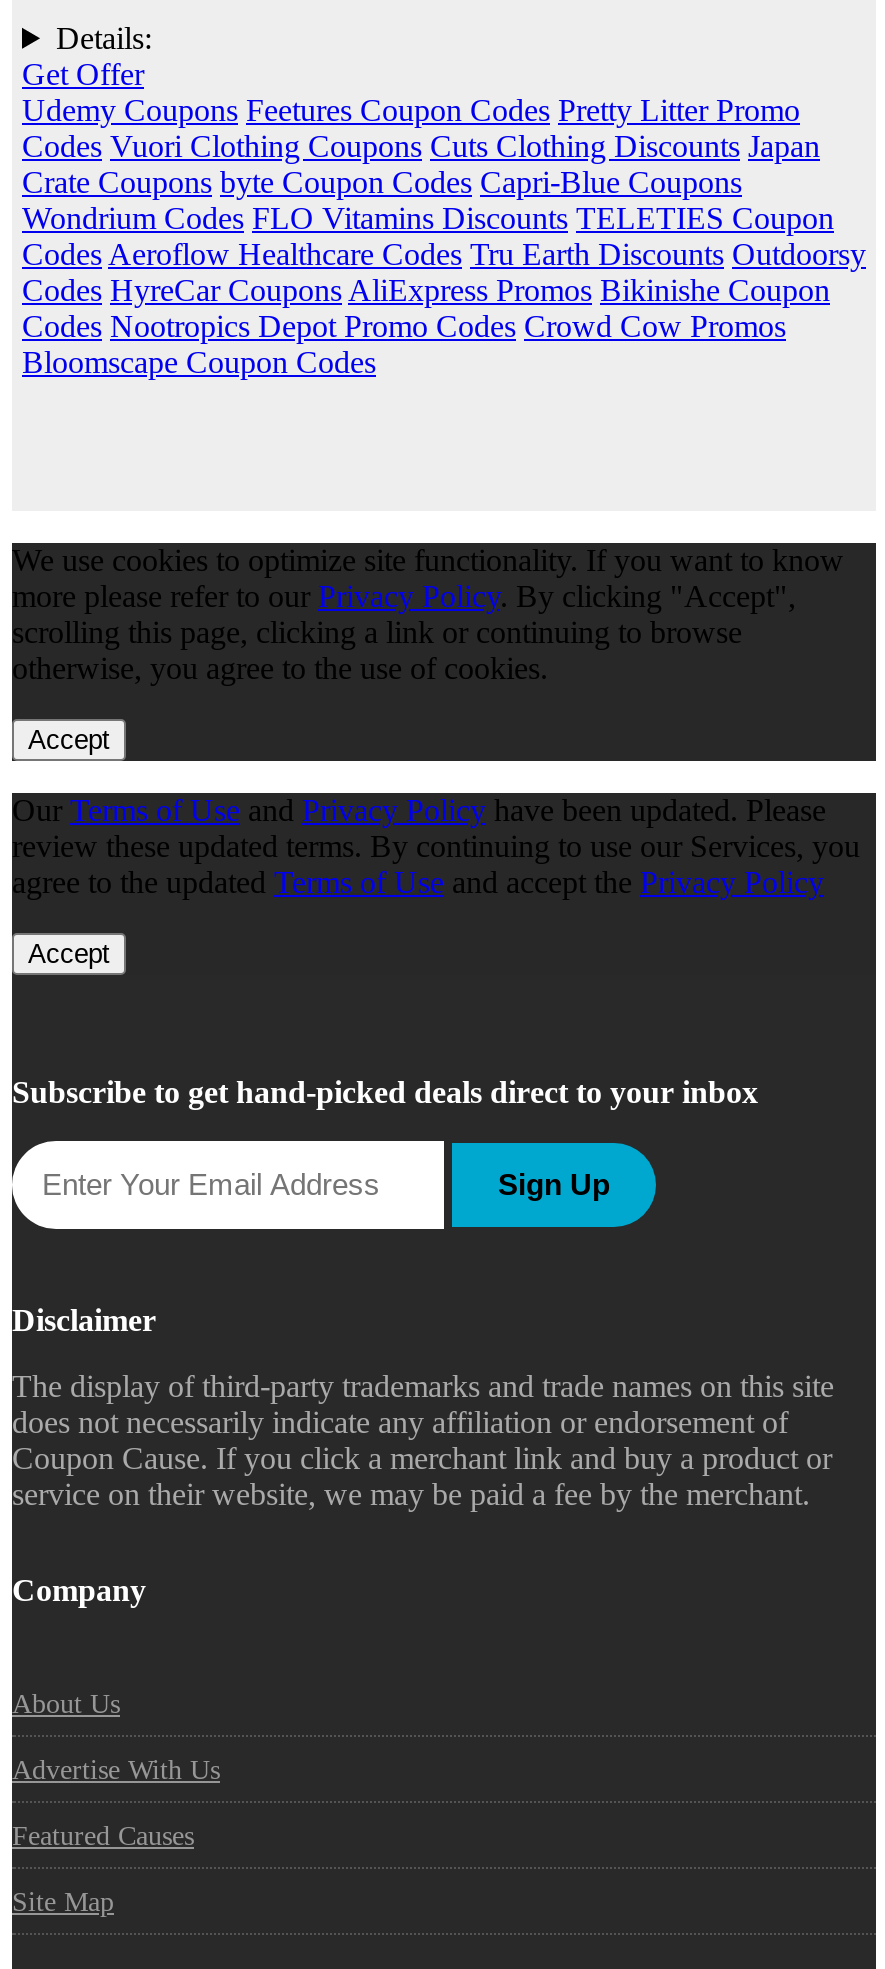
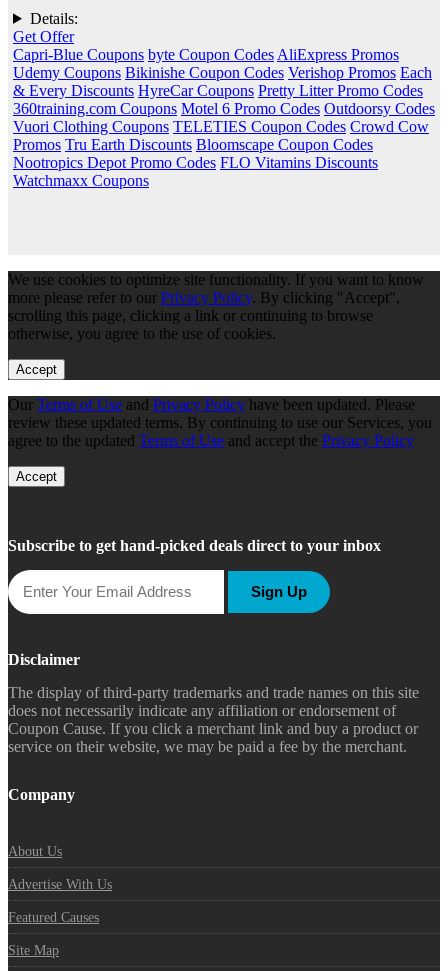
[22,93,866,379] Udemy Coupons Feetures Coupon Codes Pretty Litter Promo | Codes Vuori Clothing Coupons Cuts Clothing Discounts Japan | Crate Coupons byte Coupon Codes Capri-Blue Coupons | Wondrium Codes FLO Vitamins Discounts TELETIES Coupon | Codes Aeroflow Healthcare Codes Tru Earth Discounts Outdoorsy | Codes HyreCar Coupons AliExpress Promos Bikinishe Coupon | Codes Nootropics Depot Promo Codes Crowd Cow Promos | Bloomscape Coupon Codes -> [13,46,435,189] Capri-Blue Coupons byte Coupon Codes AliExpress Promos | Udemy Coupons Bikinishe Coupon Codes Verishop Promos Each | & Every Discounts HyreCar Coupons Pretty Litter Promo Codes | 360training.com Coupons Motel 6 Promo Codes Outdoorsy Codes | Vuori Clothing Coupons TELETIES Coupon Codes Crowd Cow | Promos Tru Earth Discounts Bloomscape Coupon Codes | Nootropics Depot Promo Codes FLO Vitamins Discounts | Watchmaxx Coupons

